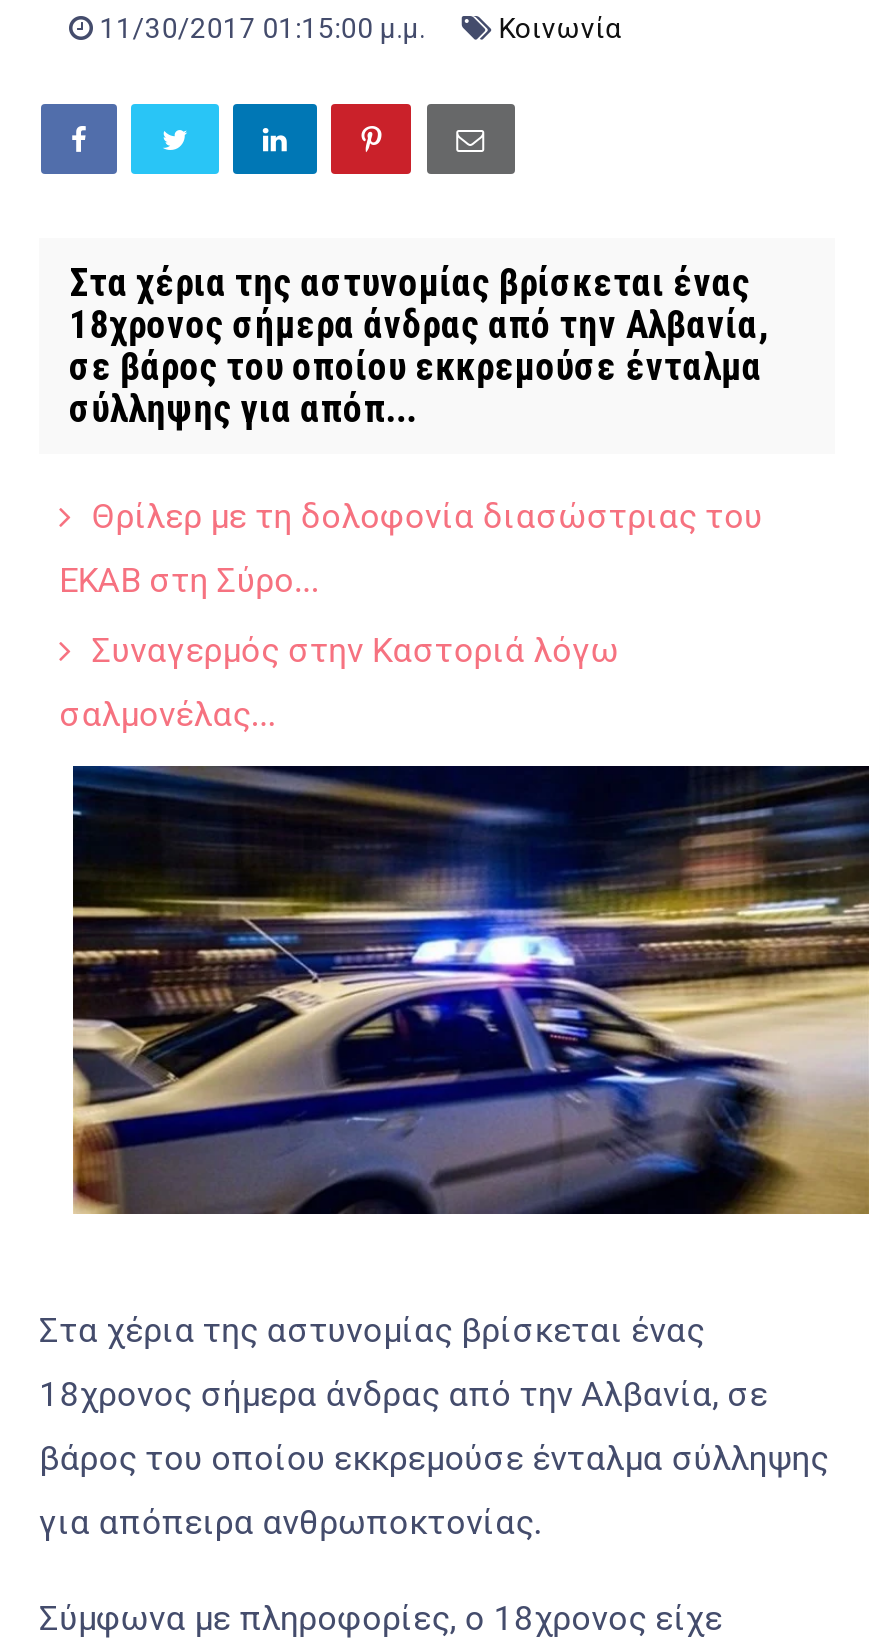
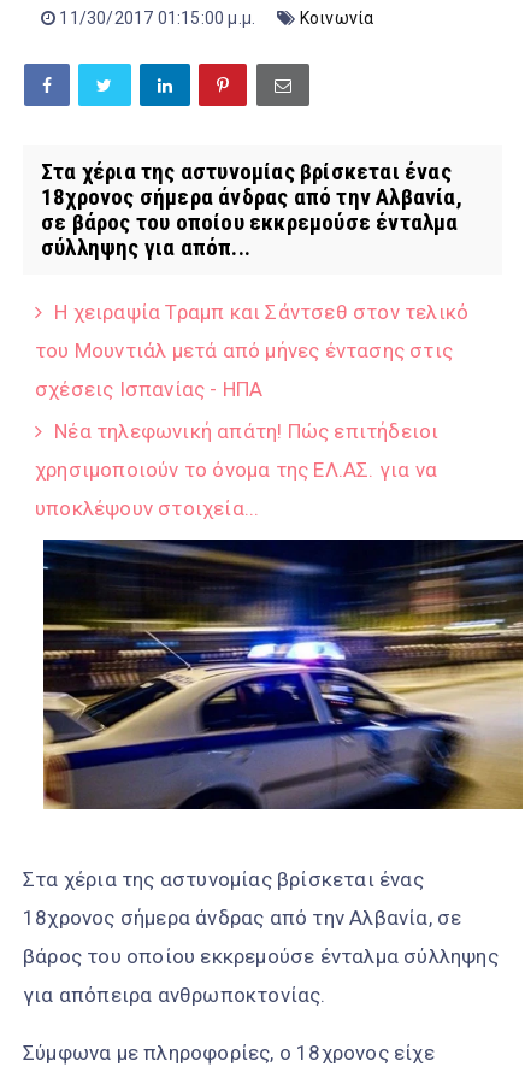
[59,496,763,734] Θρίλερ με τη δολοφονία διασώστριας του | ΕΚΑΒ στη Σύρο... | Συναγερμός στην Καστοριά λόγω | σαλμονέλας... -> [35,300,469,520] Η χειραψία Τραμπ και Σάντσεθ στον τελικό | του Μουντιάλ μετά από μήνες έντασης στις | σχέσεις Ισπανίας - ΗΠΑ | Νέα τηλεφωνική απάτη! Πώς επιτήδειοι | χρησιμοποιούν το όνομα της ΕΛ.ΑΣ. για να | υποκλέψουν στοιχεία...

